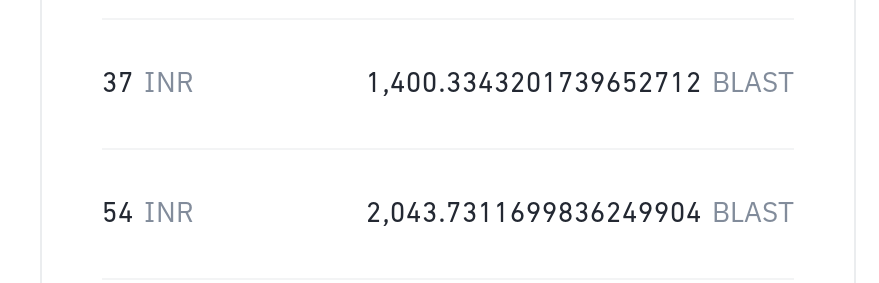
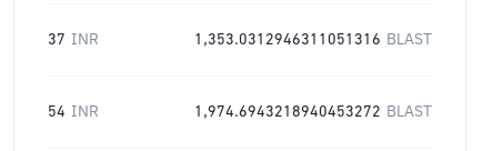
[366,70,794,98] 1,400.3343201739652712 BLAST -> [194,32,432,48] 1,353.0312946311051316 BLAST
[366,200,794,228] 2,043.7311699836249904 BLAST -> [194,104,432,120] 1,974.6943218940453272 BLAST

